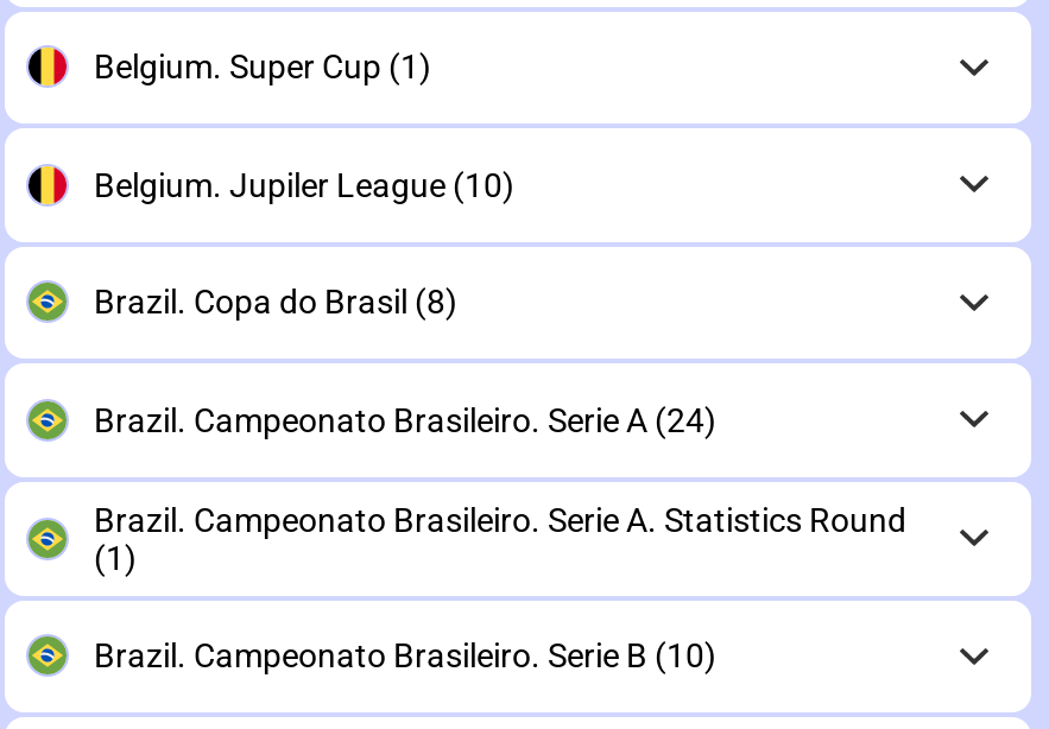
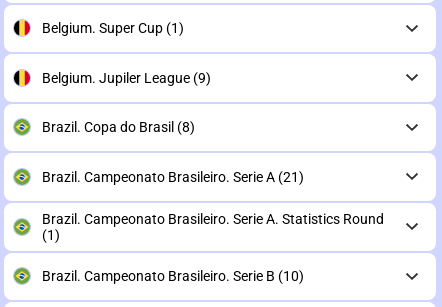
[94,166,514,204] Belgium. Jupiler League (10) -> [41,70,210,86] Belgium. Jupiler League (9)
[94,401,716,439] Brazil. Campeonato Brasileiro. Serie A (24) -> [41,169,303,185] Brazil. Campeonato Brasileiro. Serie A (21)

